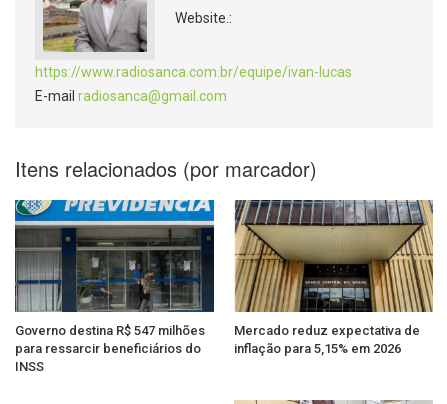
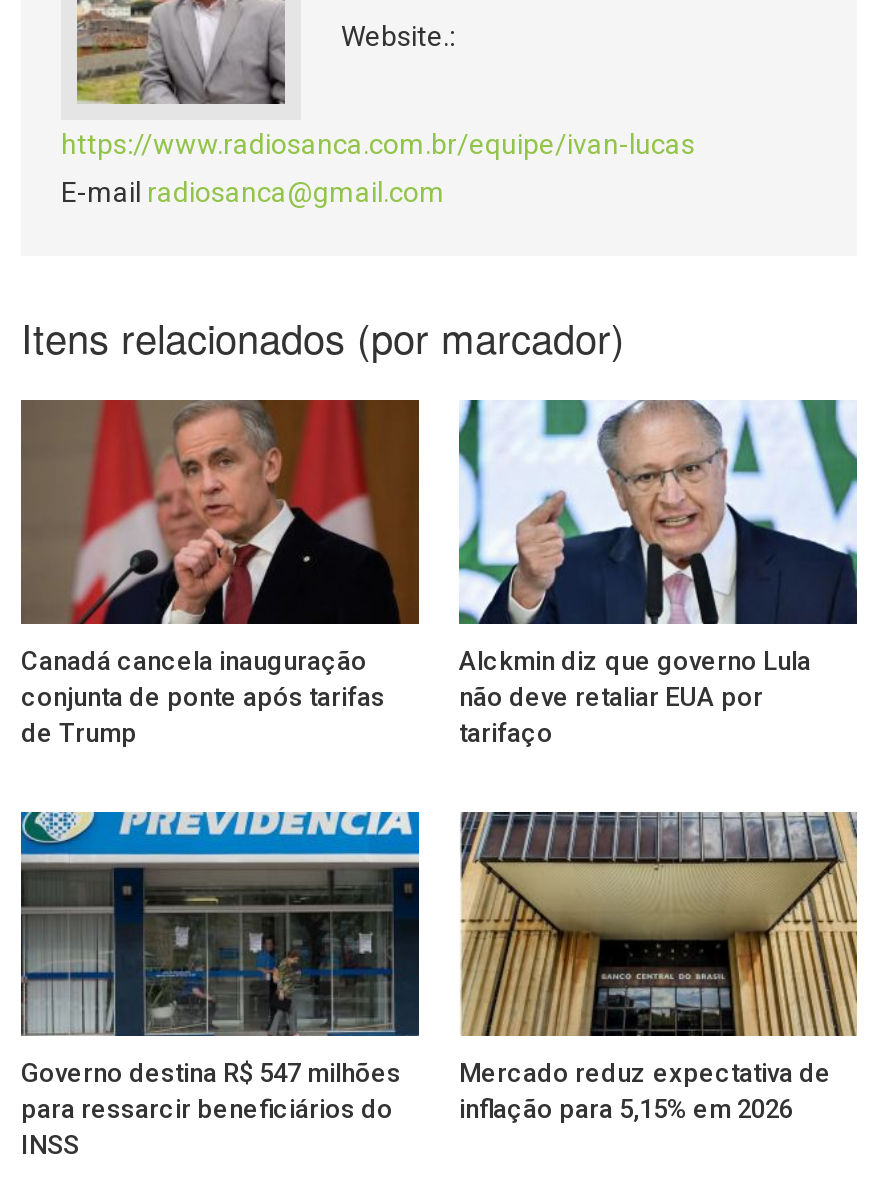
none -> [19,398,421,748] [image] | Canadá cancela inauguração | conjunta de ponte após tarifas | de Trump
none -> [457,398,859,748] [image] | Alckmin diz que governo Lula | não deve retaliar EUA por | tarifaço

